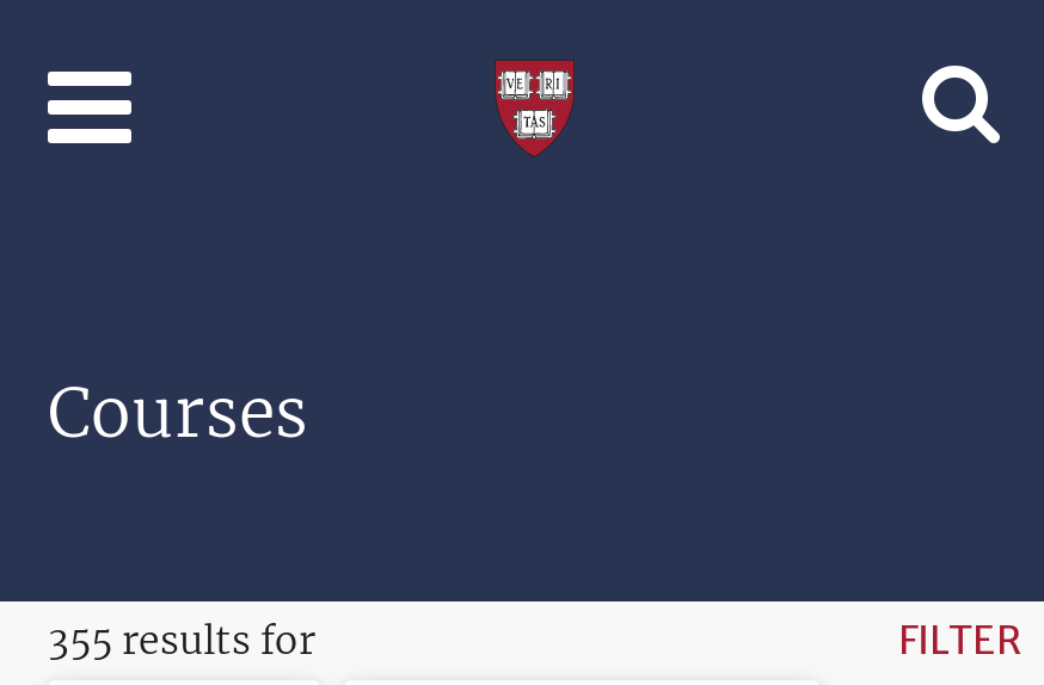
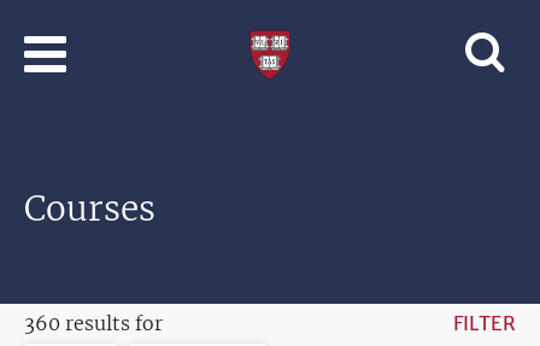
[48,616,315,664] 355 results for -> [24,311,163,335] 360 results for

